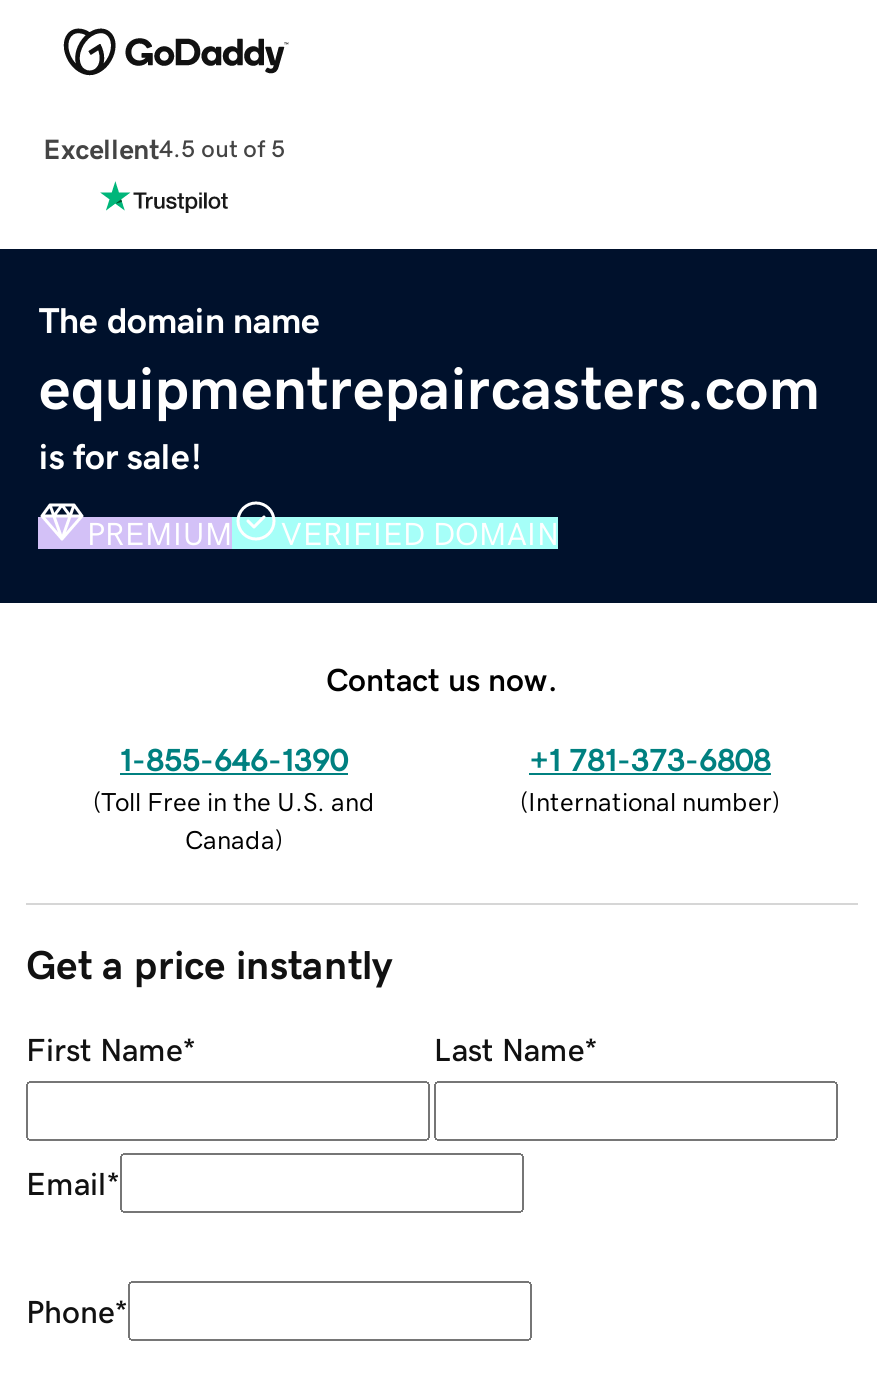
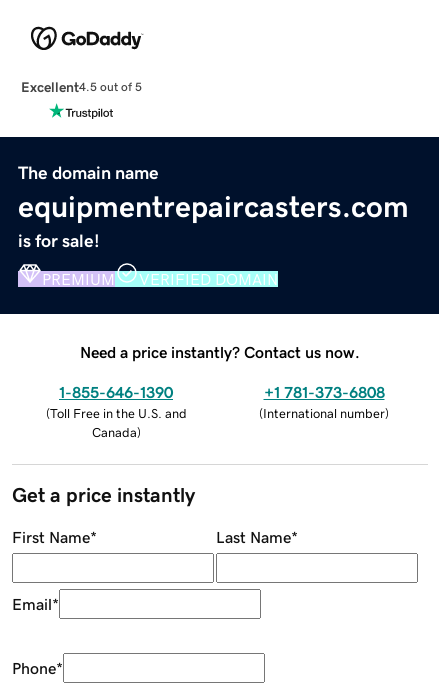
[326,662,558,694] Contact us now. -> [80,344,360,360] Need a price instantly? Contact us now.

